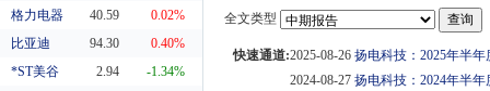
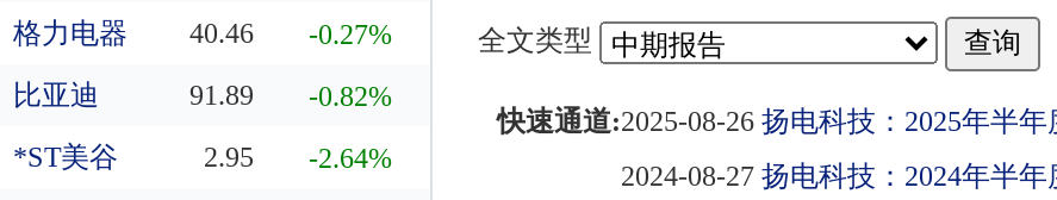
[90,8,119,23] 40.59 -> [189,17,254,50] 40.46
[151,8,185,23] 0.02% -> [309,17,392,50] -0.27%
[90,36,119,51] 94.30 -> [189,79,254,112] 91.89
[151,36,185,51] 0.40% -> [309,79,392,112] -0.82%
[96,64,119,79] 2.94 -> [204,140,254,174] 2.95
[147,64,185,79] -1.34% -> [309,141,392,174] -2.64%

